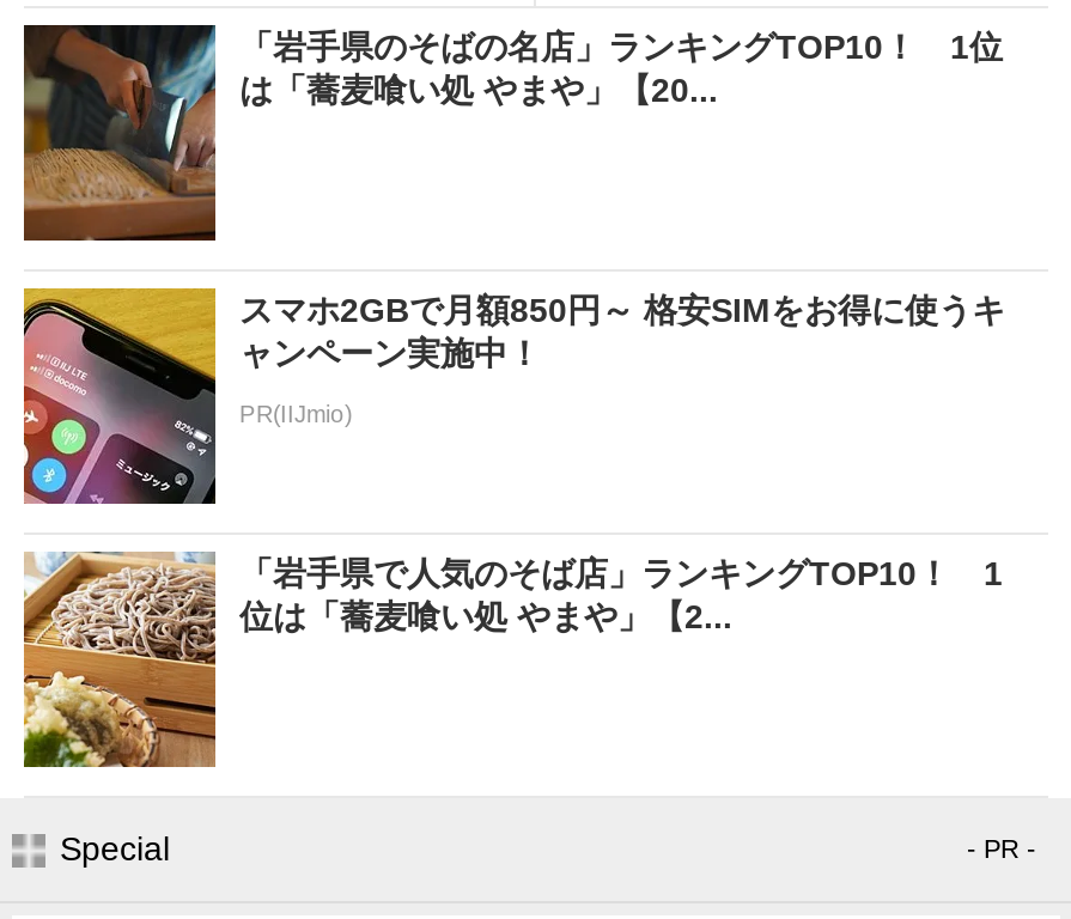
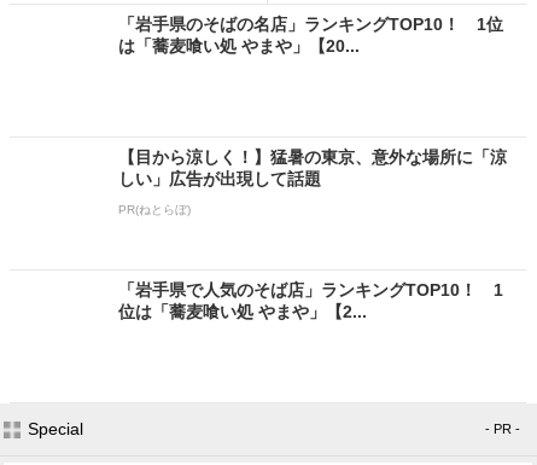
[22,22,218,244] [image] -> none
[22,285,218,507] [image] -> none
[239,290,1005,372] スマホ2GBで月額850円～ 格安SIMをお得に使うキ | ャンペーン実施中！ -> [118,148,507,189] 【目から涼しく！】猛暑の東京、意外な場所に「涼 | しい」広告が出現して話題
[239,400,352,427] PR(IIJmio) -> [118,203,191,217] PR(ねとらぼ)
[22,548,218,771] [image] -> none

